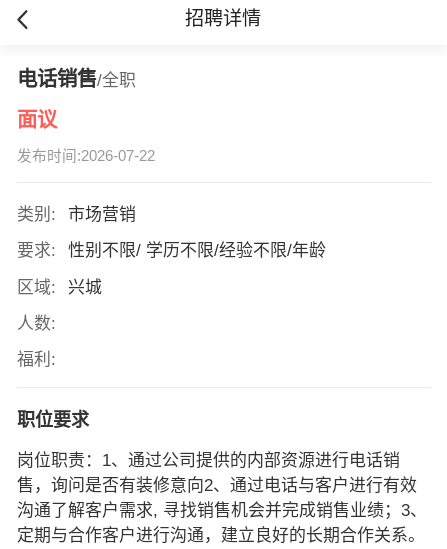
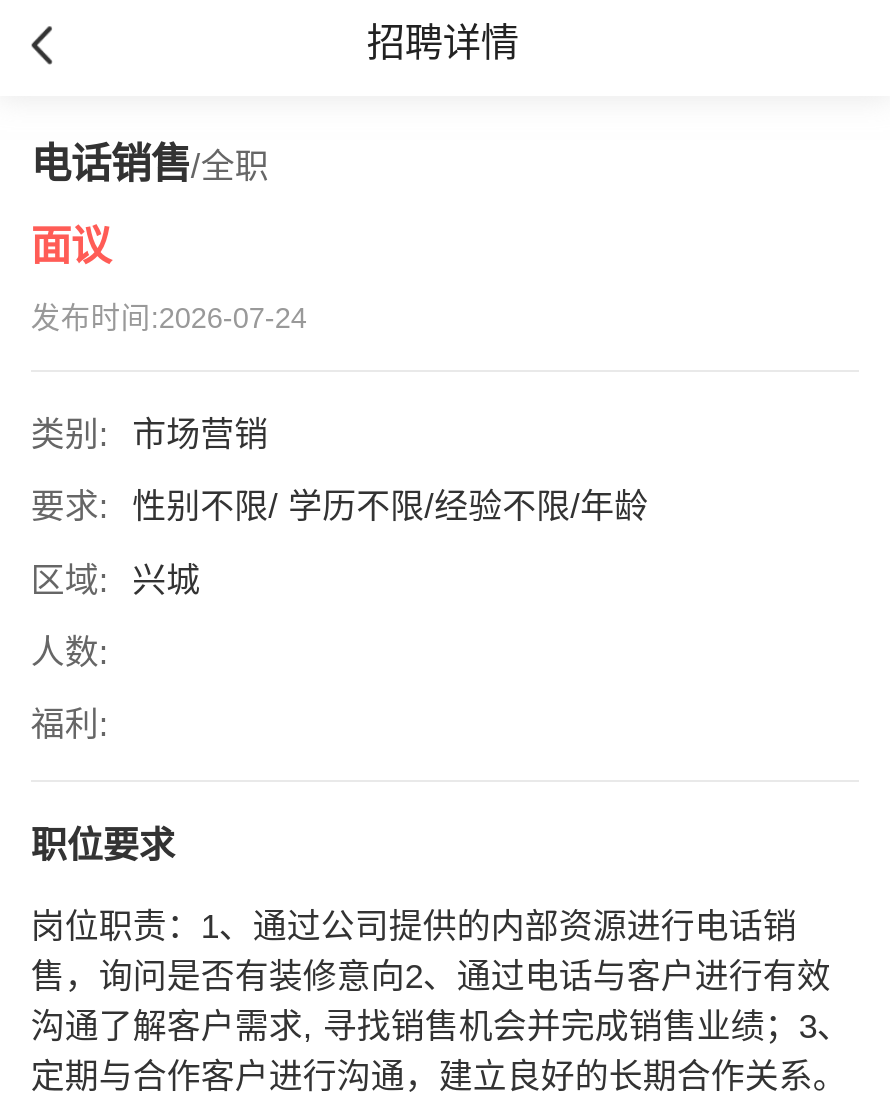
[17,148,155,164] 发布时间:2026-07-22 -> [31,302,307,334] 发布时间:2026-07-24

